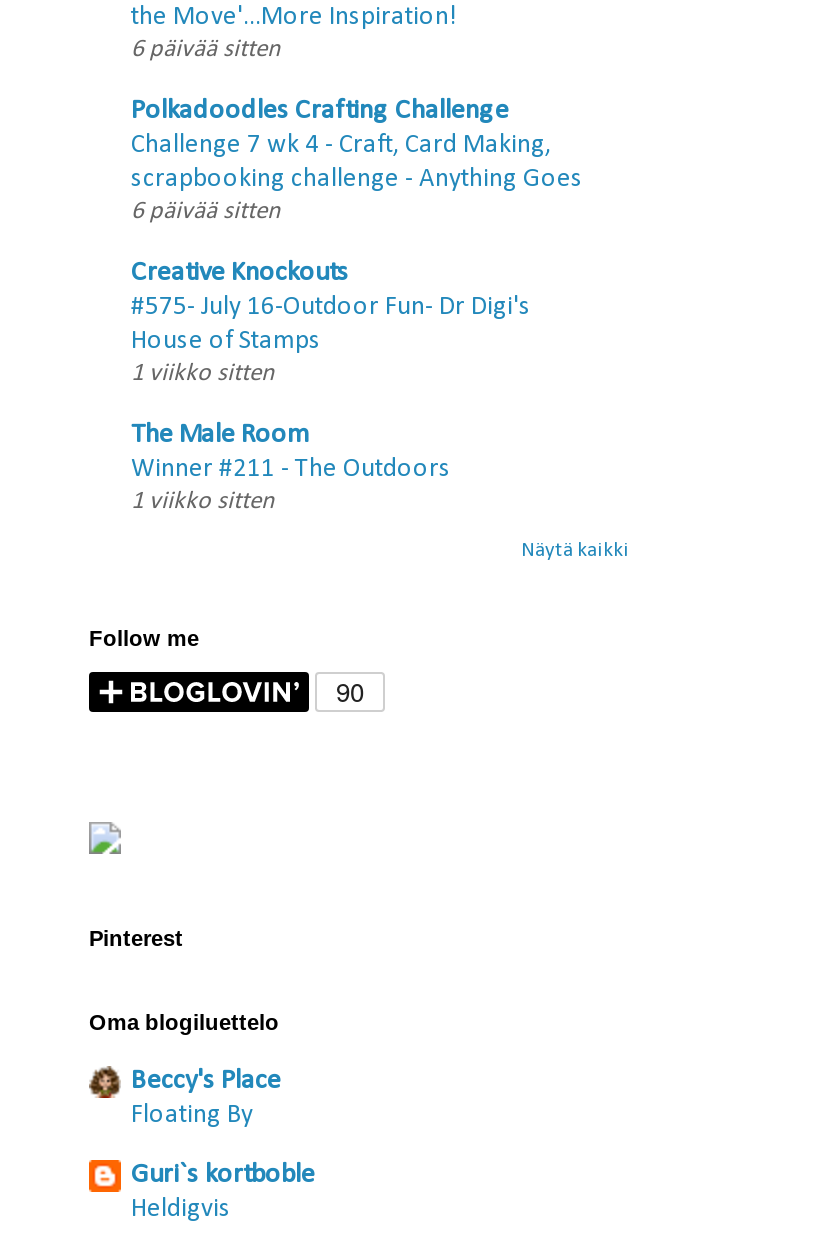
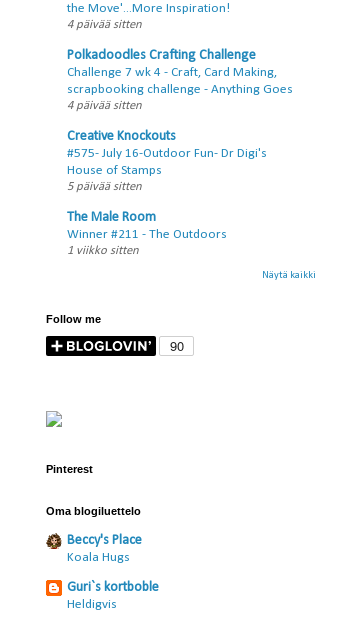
[131,39,281,63] 6 päivää sitten -> [67,19,142,31] 4 päivää sitten
[131,201,281,225] 6 päivää sitten -> [67,100,142,112] 4 päivää sitten
[131,363,275,387] 1 viikko sitten -> [67,181,142,193] 5 päivää sitten
[131,1103,253,1129] Floating By -> [67,551,130,564] Koala Hugs

